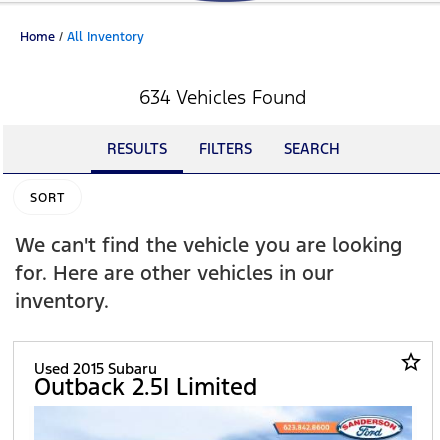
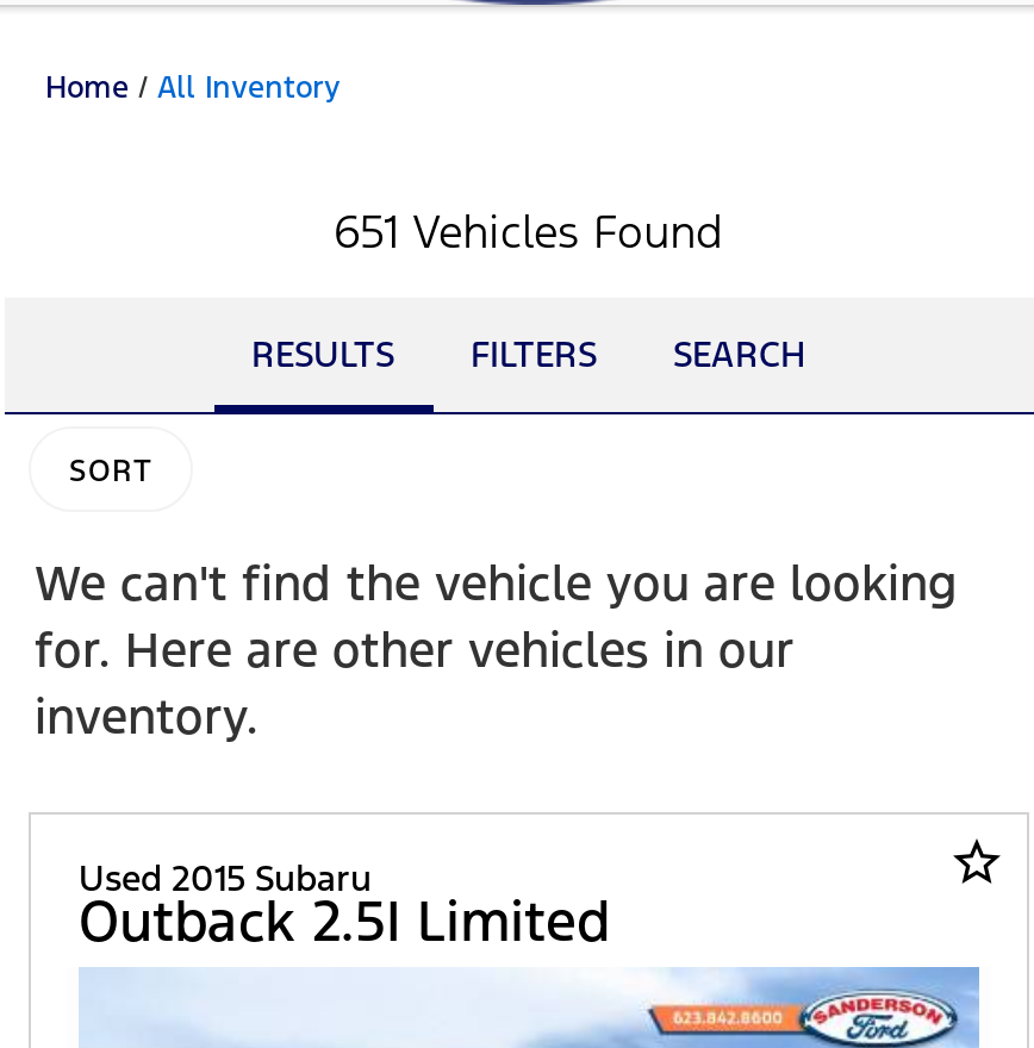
[139,85,307,109] 634 Vehicles Found -> [334,202,724,260] 651 Vehicles Found

